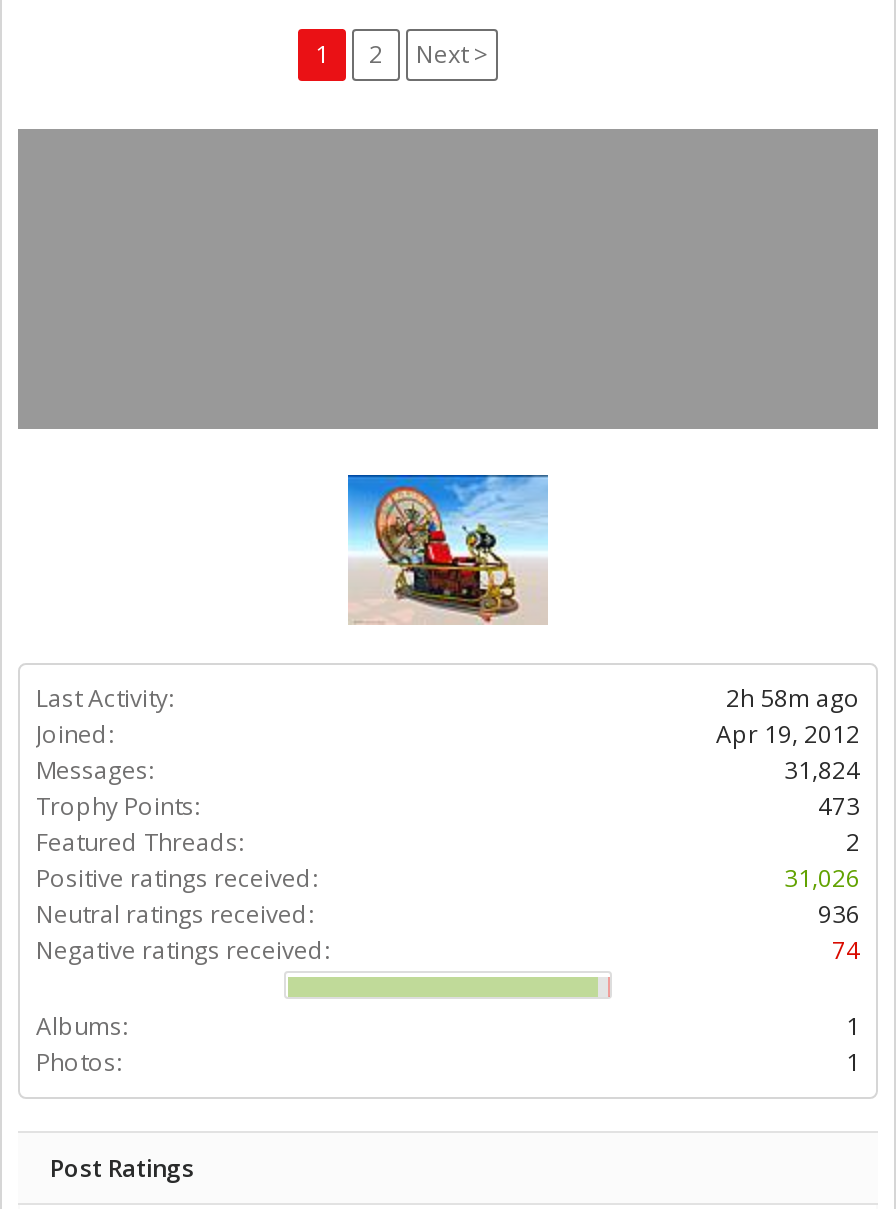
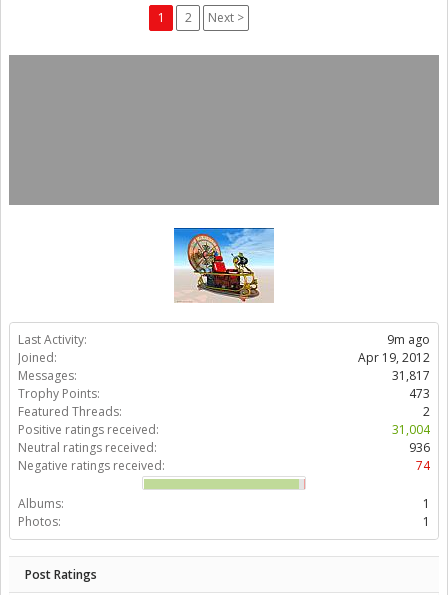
[726,681,860,715] 2h 58m ago -> [387,331,430,348] 9m ago
[784,753,860,787] 31,824 -> [392,367,430,384] 31,817
[784,861,860,895] 31,026 -> [392,421,430,438] 31,004

